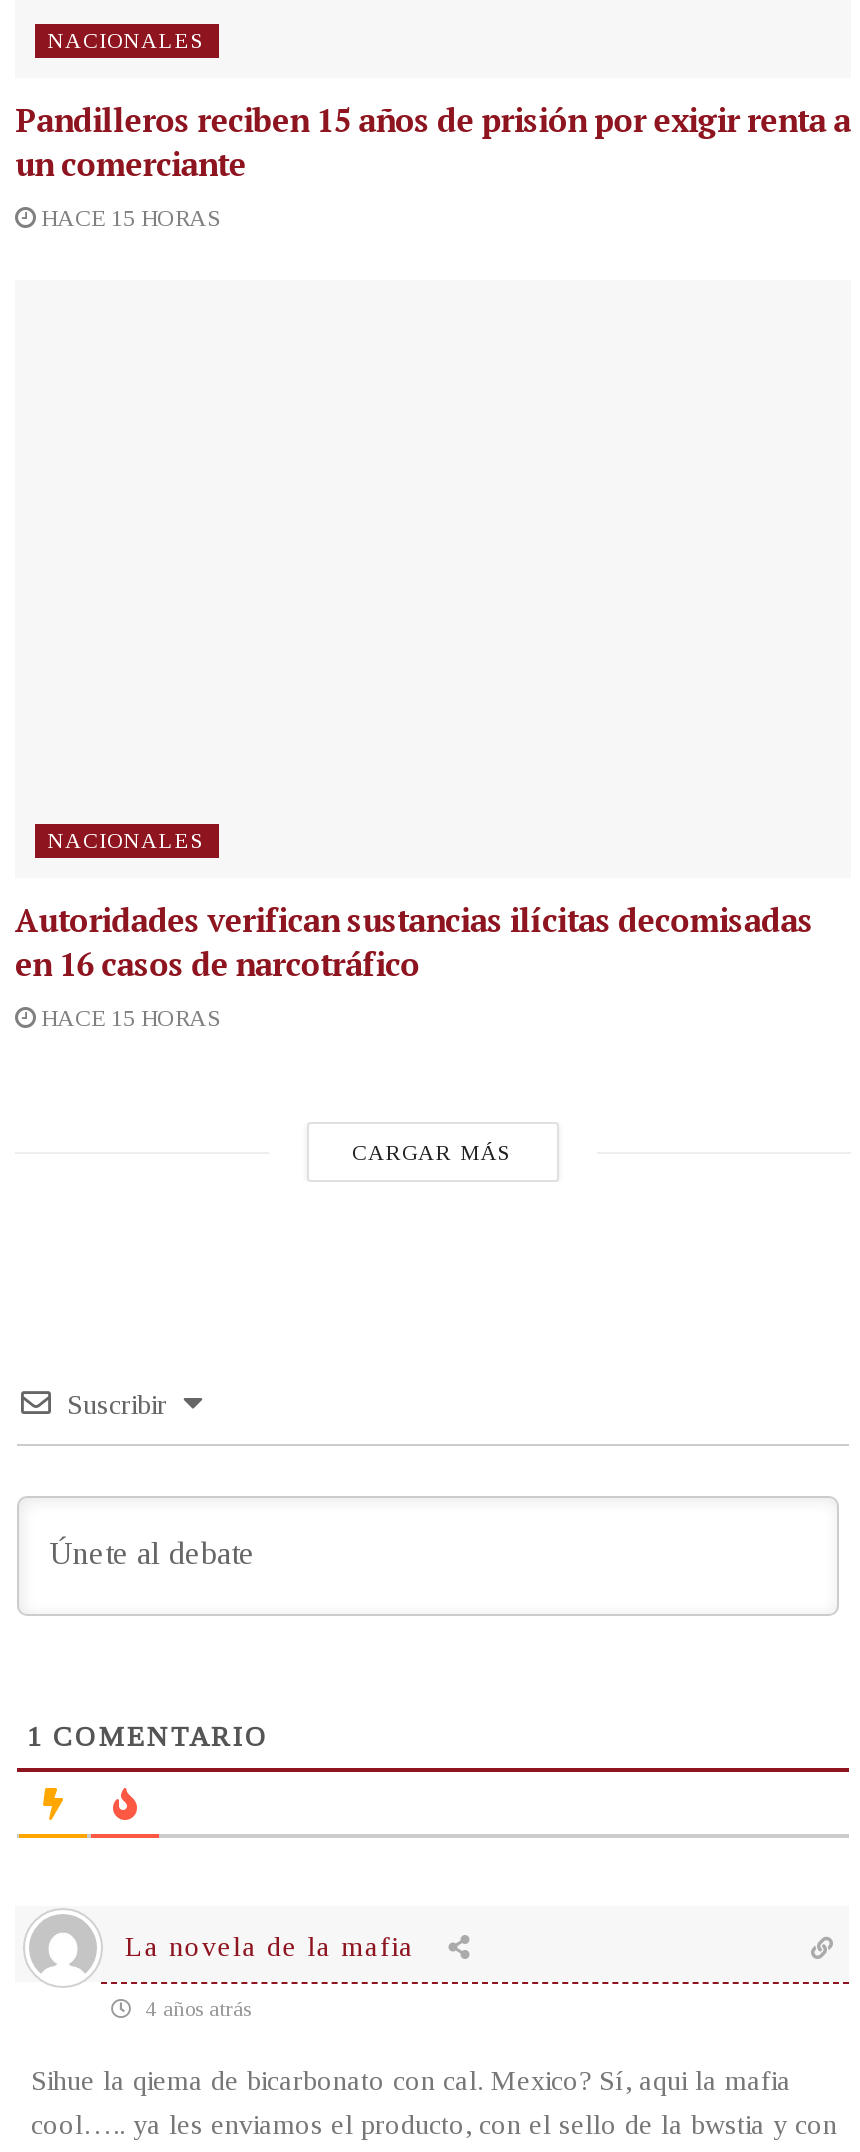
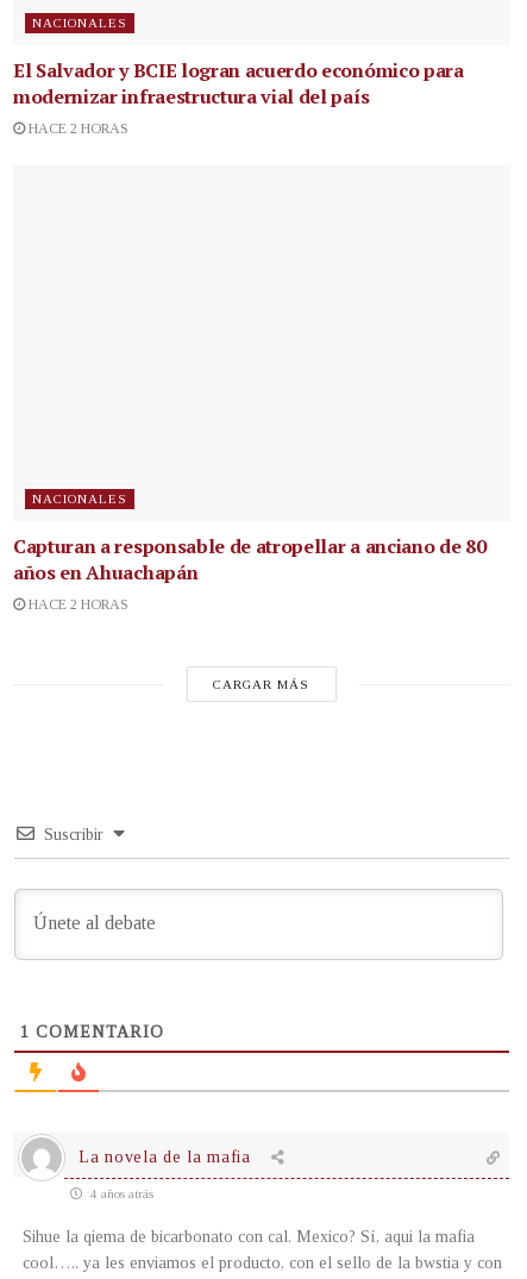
[15,99,851,233] Pandilleros reciben 15 años de prisión por exigir renta a | un comerciante | HACE 15 HORAS -> [13,57,463,137] El Salvador y BCIE logran acuerdo económico para | modernizar infraestructura vial del país | HACE 2 HORAS
[15,898,813,1032] Autoridades verifican sustancias ilícitas decomisadas | en 16 casos de narcotráfico | HACE 15 HORAS -> [13,533,486,613] Capturan a responsable de atropellar a anciano de 80 | años en Ahuachapán | HACE 2 HORAS

